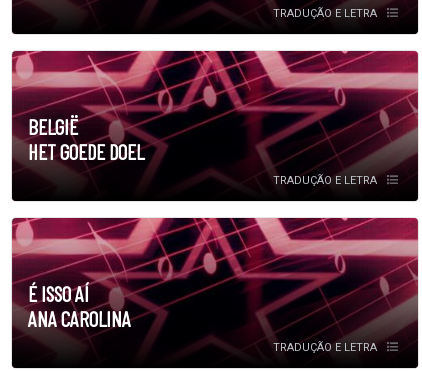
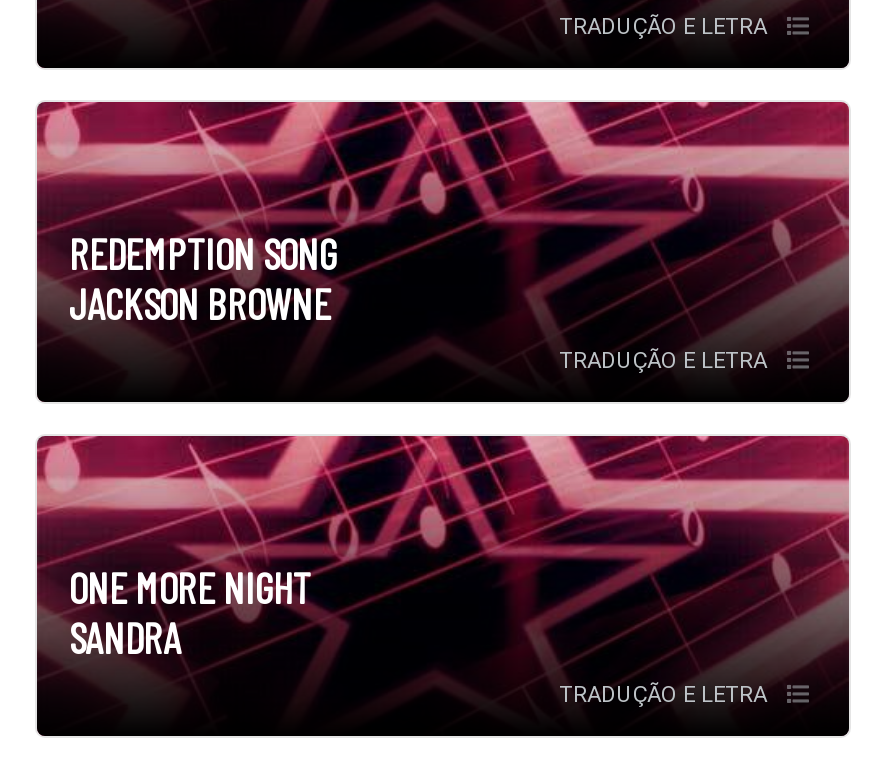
[28,114,144,164] BELGIË | HET GOEDE DOEL -> [69,228,337,328] REDEMPTION SONG | JACKSON BROWNE
[28,281,131,331] É ISSO AÍ | ANA CAROLINA -> [69,562,311,662] ONE MORE NIGHT | SANDRA

